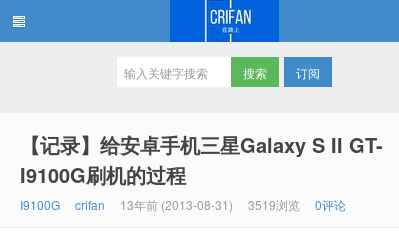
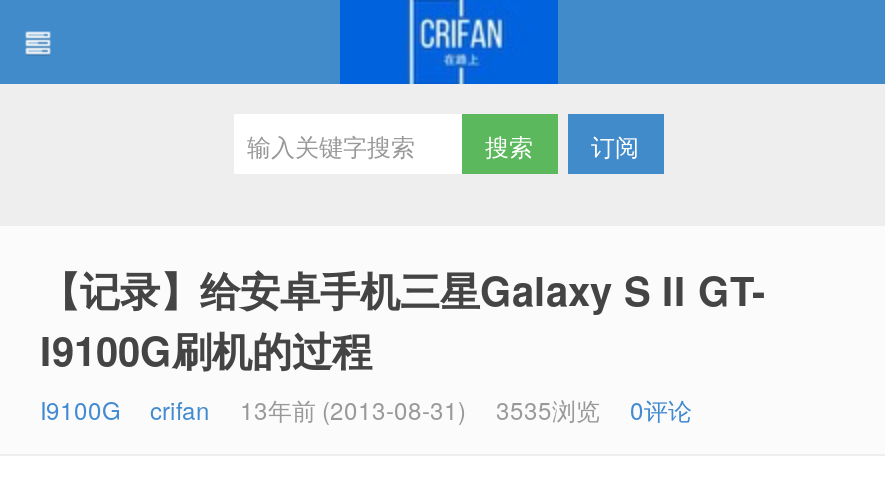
[20,196,346,213] I9100G crifan 13年前 (2013-08-31) 3519浏览 0评论 -> [40,392,692,426] I9100G crifan 13年前 (2013-08-31) 3535浏览 0评论

